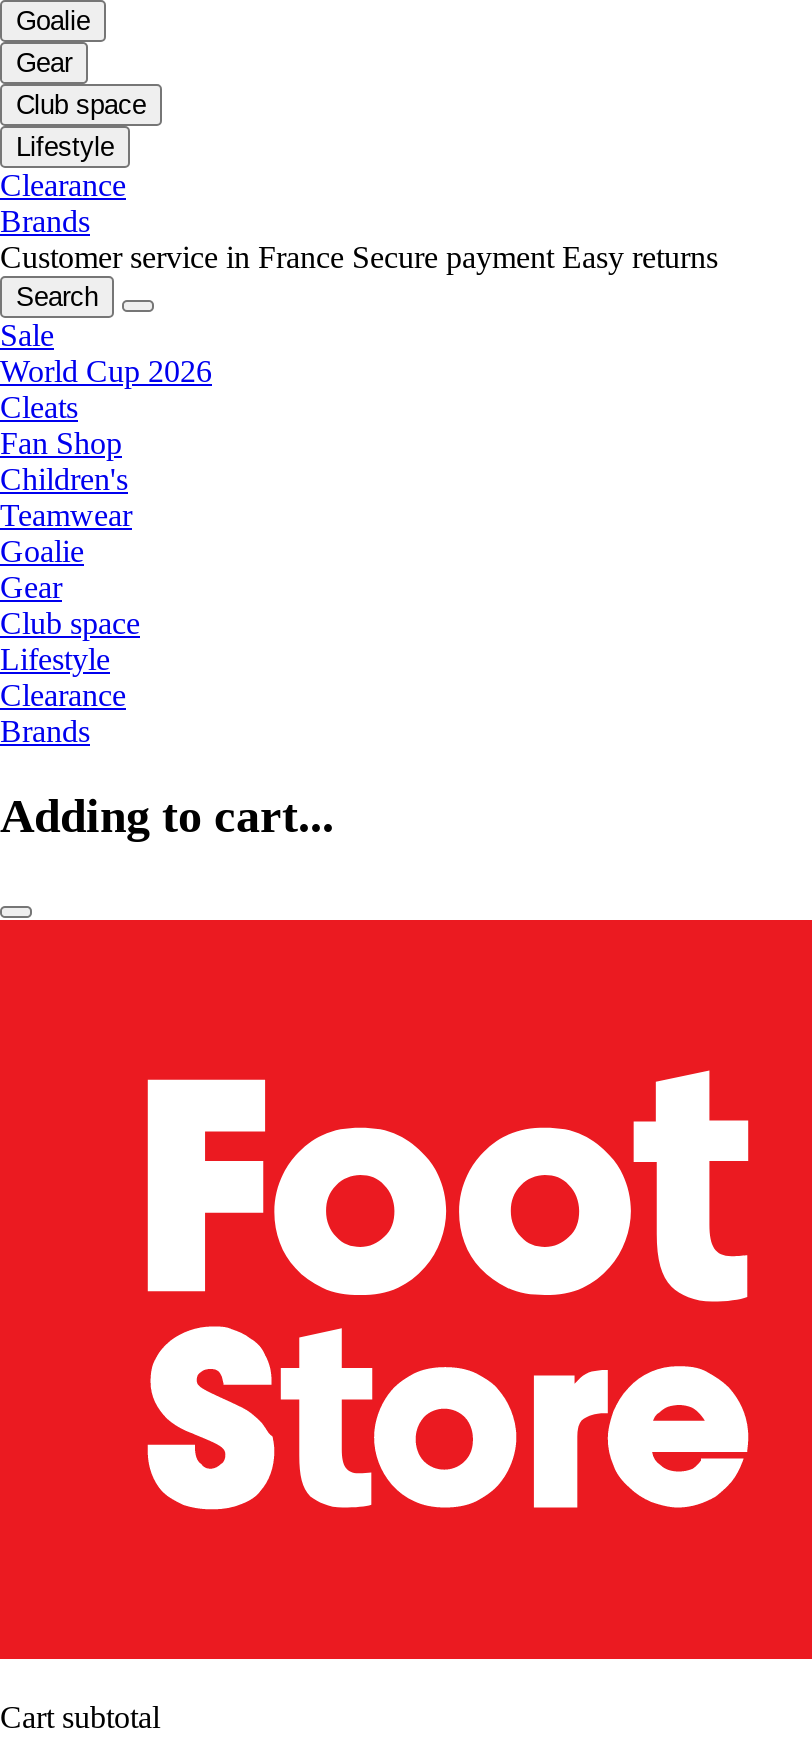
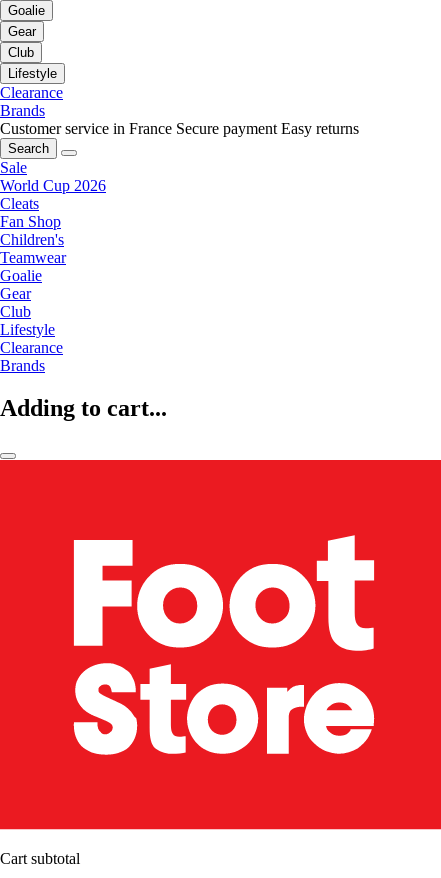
[16,91,146,121] Club space -> [8,45,34,60] Club
[0,607,140,641] Club space -> [0,303,31,320] Club

